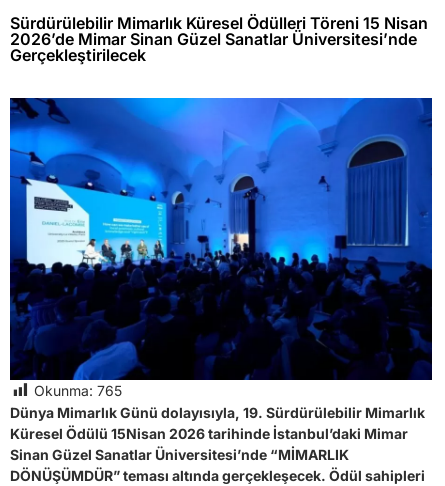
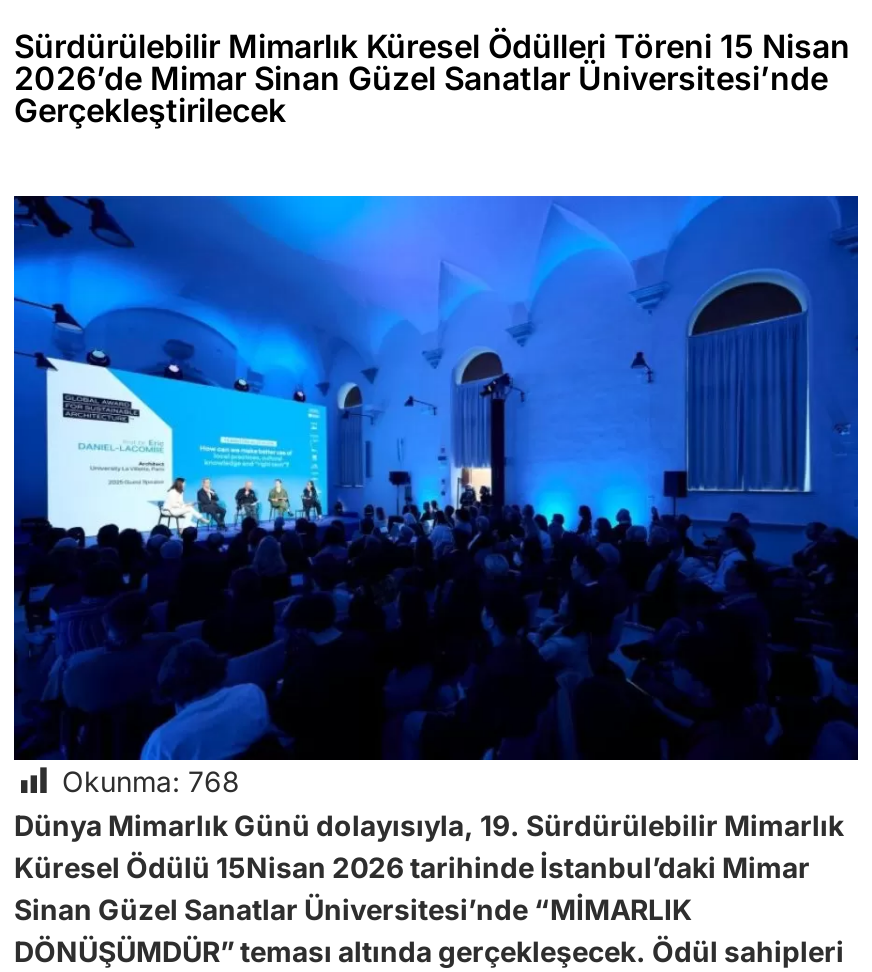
[34,382,122,399] Okunma: 765 -> [62,763,240,797] Okunma: 768

